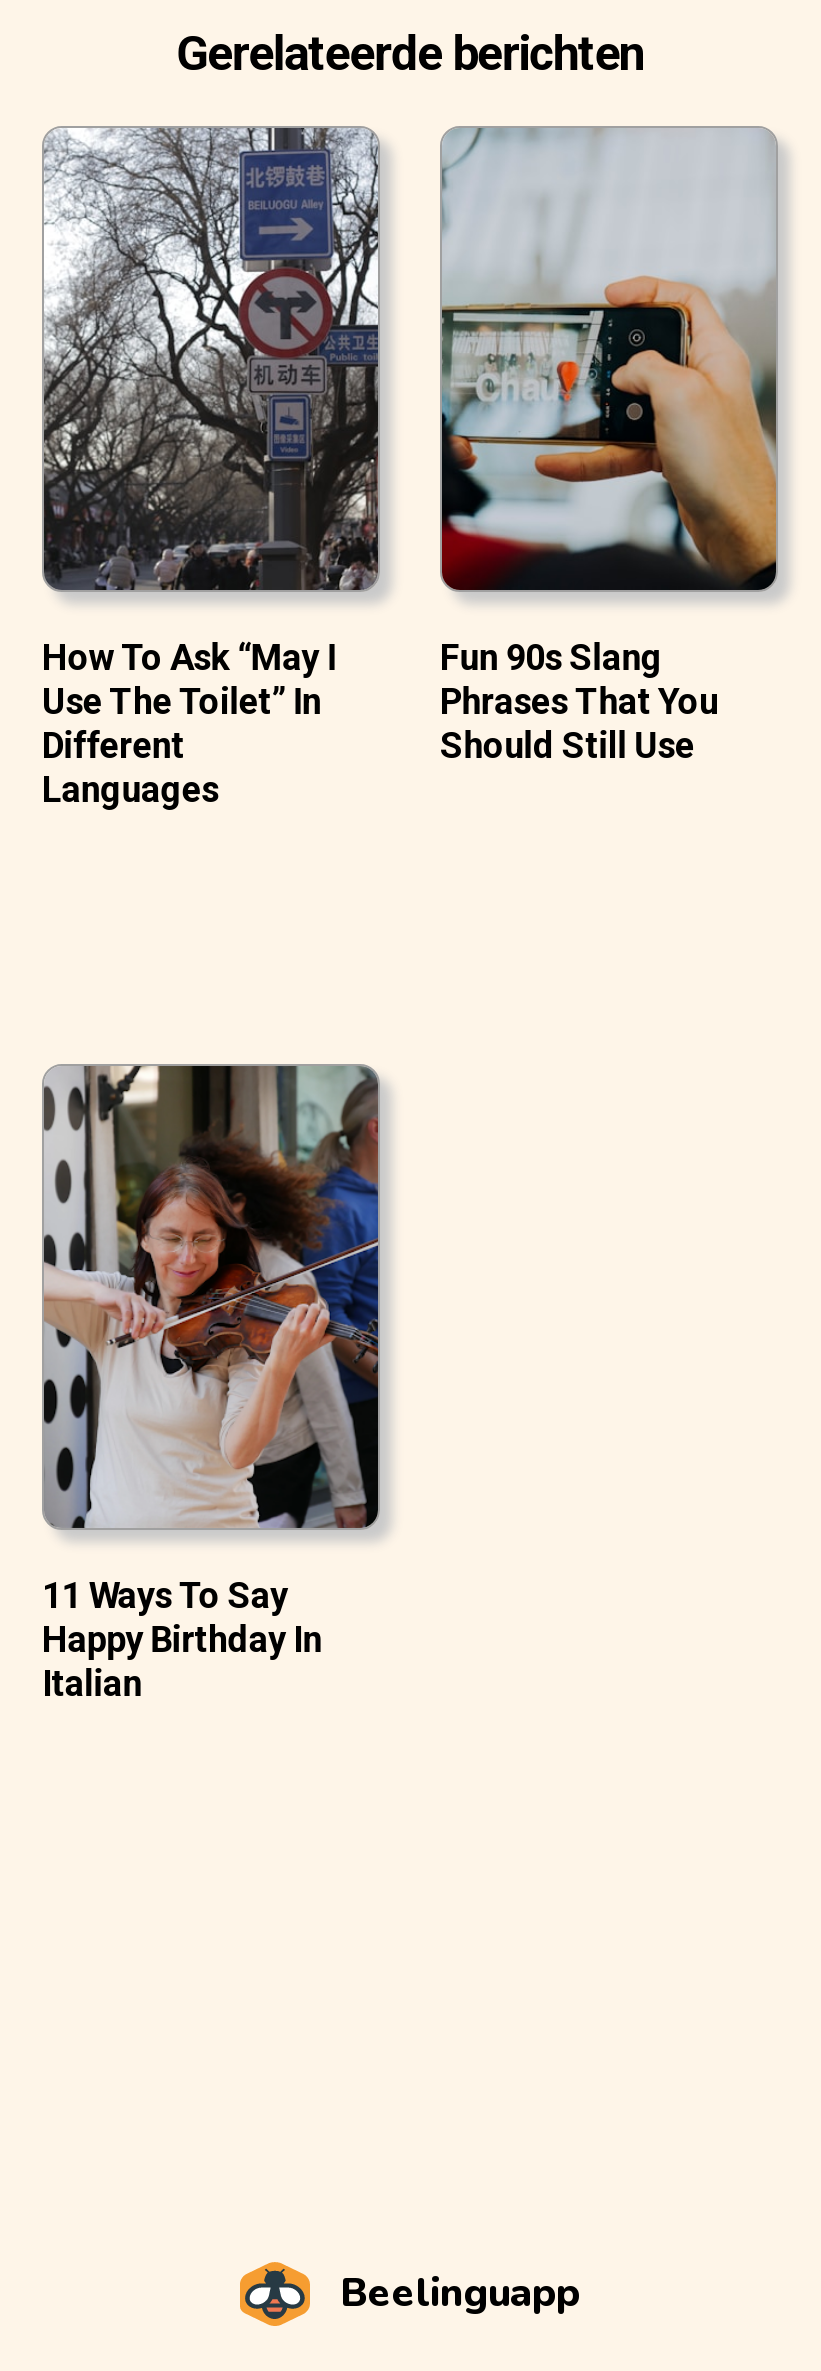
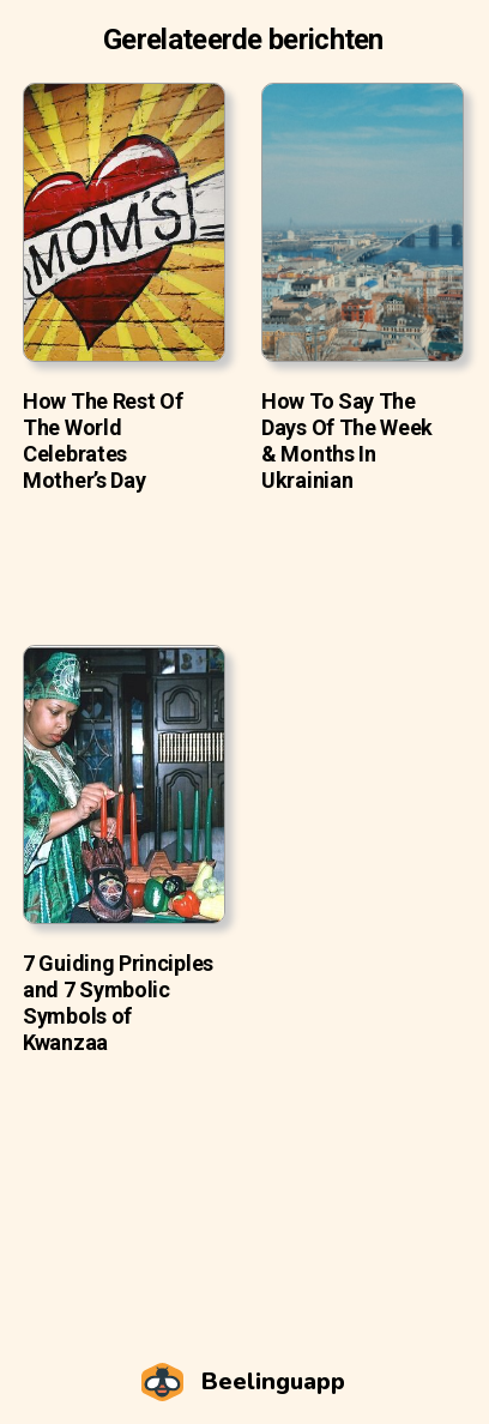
[42,126,380,810] [image] | How To Ask “May I | Use The Toilet” In | Different | Languages -> [23,83,225,493] [image] | How The Rest Of | The World | Celebrates | Mother’s Day
[440,126,776,766] [image] | Fun 90s Slang | Phrases That You | Should Still Use -> [261,83,464,493] [image] | How To Say The | Days Of The Week | & Months In | Ukrainian
[42,1064,380,1704] [image] | 11 Ways To Say | Happy Birthday In | Italian -> [23,646,225,1055] [image] | 7 Guiding Principles | and 7 Symbolic | Symbols of | Kwanzaa

